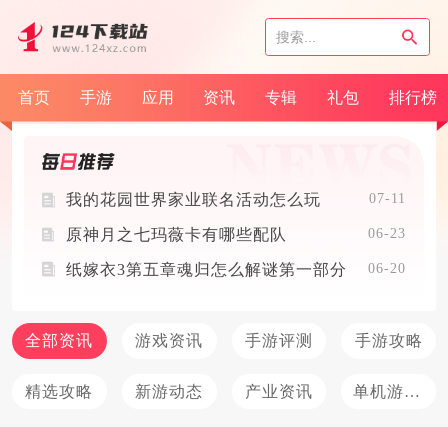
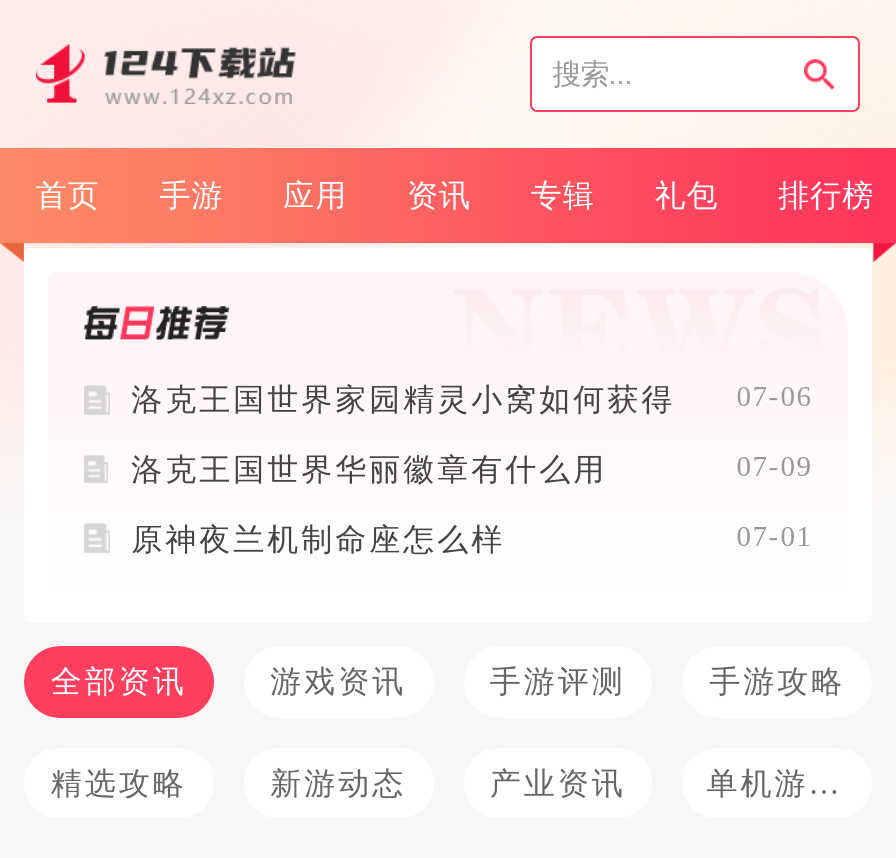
[66,190,406,208] 我的花园世界家业联名活动怎么玩 | 07-11 -> [131,380,812,416] 洛克王国世界家园精灵小窝如何获得 | 07-06
[66,225,406,243] 原神月之七玛薇卡有哪些配队 | 06-23 -> [131,450,812,486] 洛克王国世界华丽徽章有什么用 | 07-09
[66,260,406,278] 纸嫁衣3第五章魂归怎么解谜第一部分 | 06-20 -> [131,520,812,556] 原神夜兰机制命座怎么样 | 07-01

